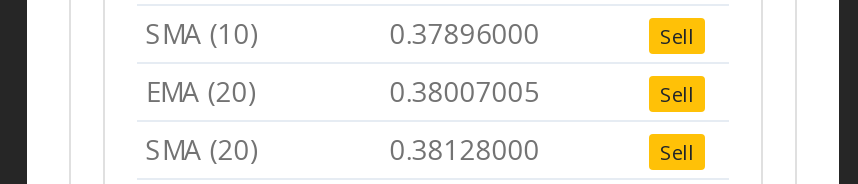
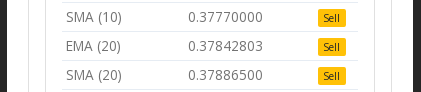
[390,15,540,53] 0.37896000 -> [188,7,263,26] 0.37770000
[390,73,540,111] 0.38007005 -> [188,36,263,55] 0.37842803
[390,131,540,169] 0.38128000 -> [188,65,263,84] 0.37886500

